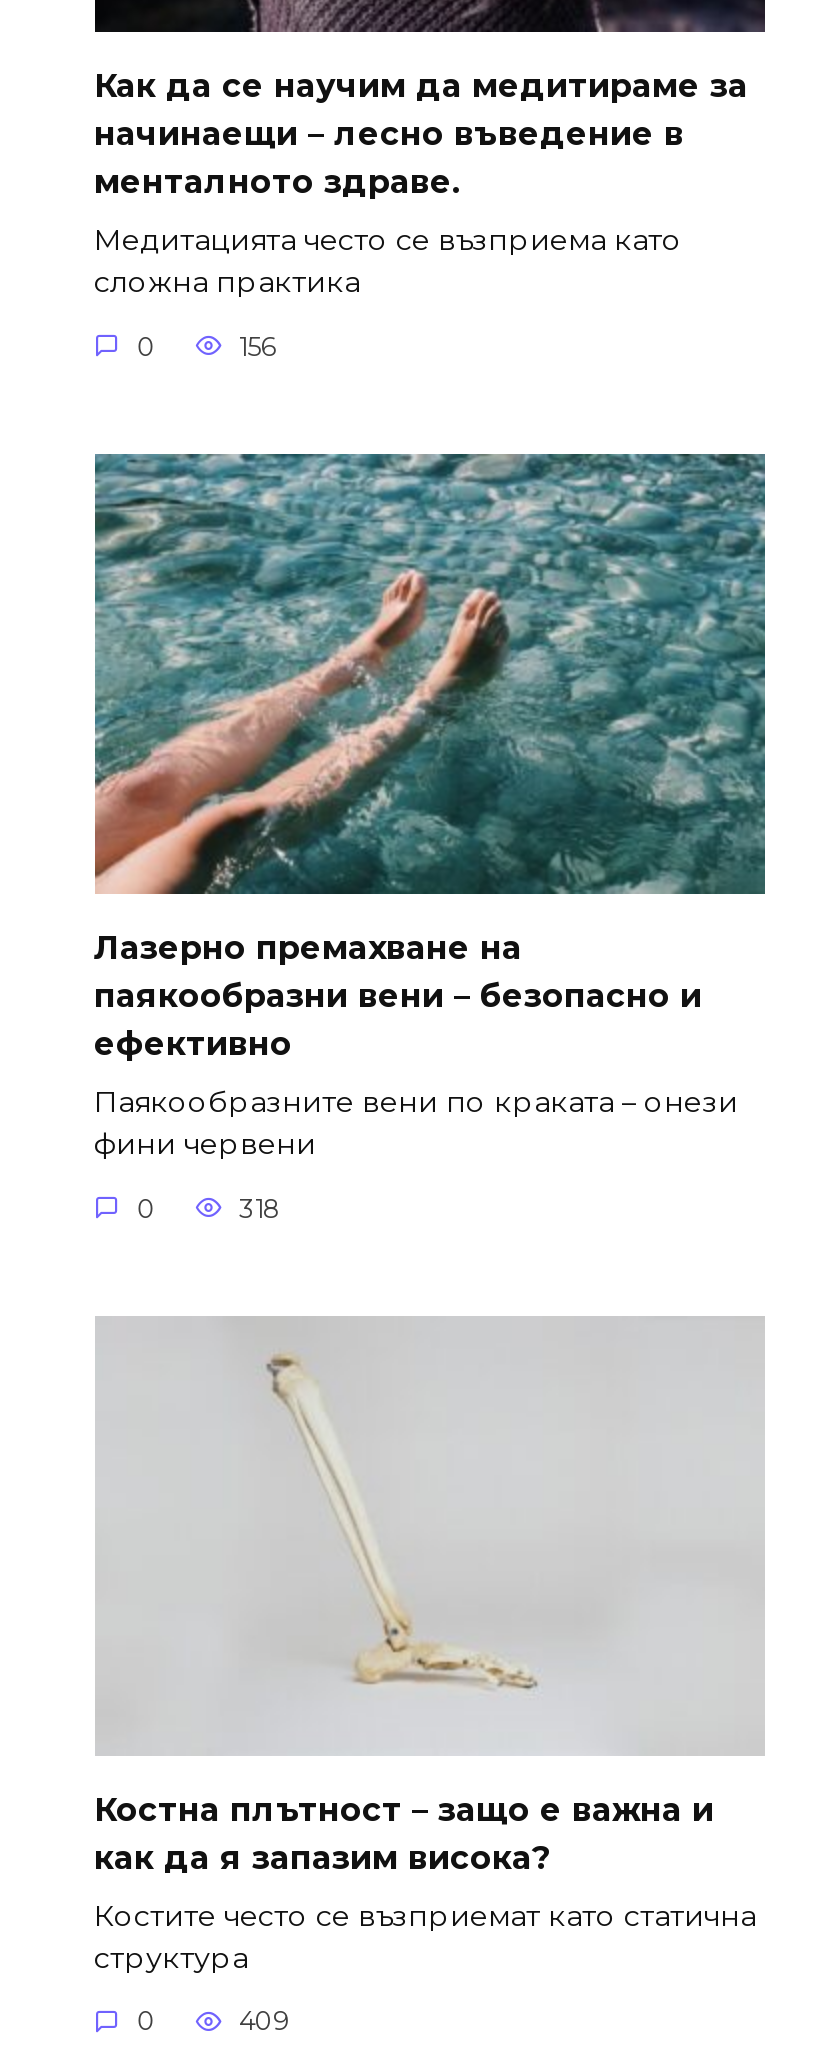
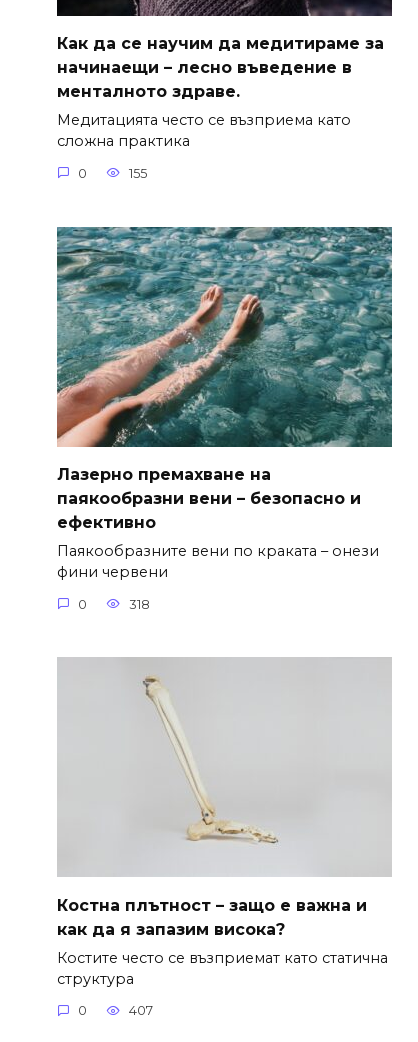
[239,332,277,362] 156 -> [129,166,147,181] 155
[239,2007,289,2037] 409 -> [129,1003,153,1018] 407

